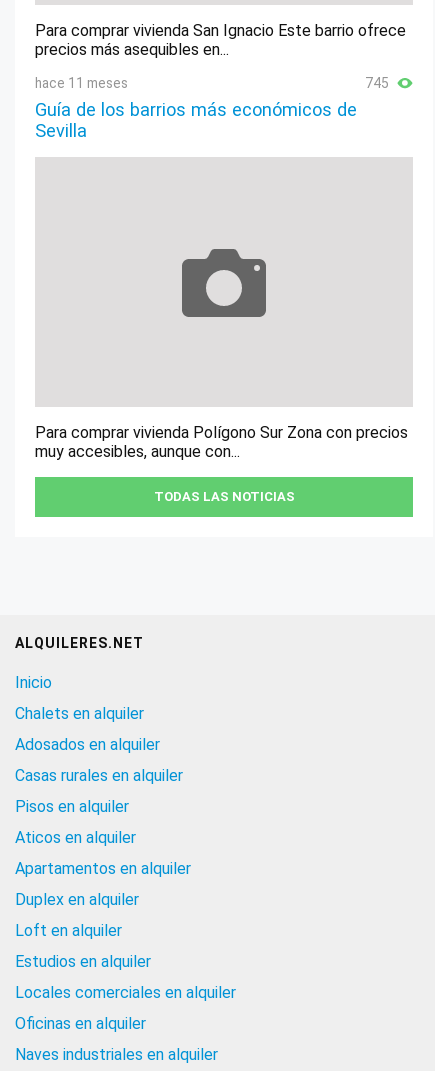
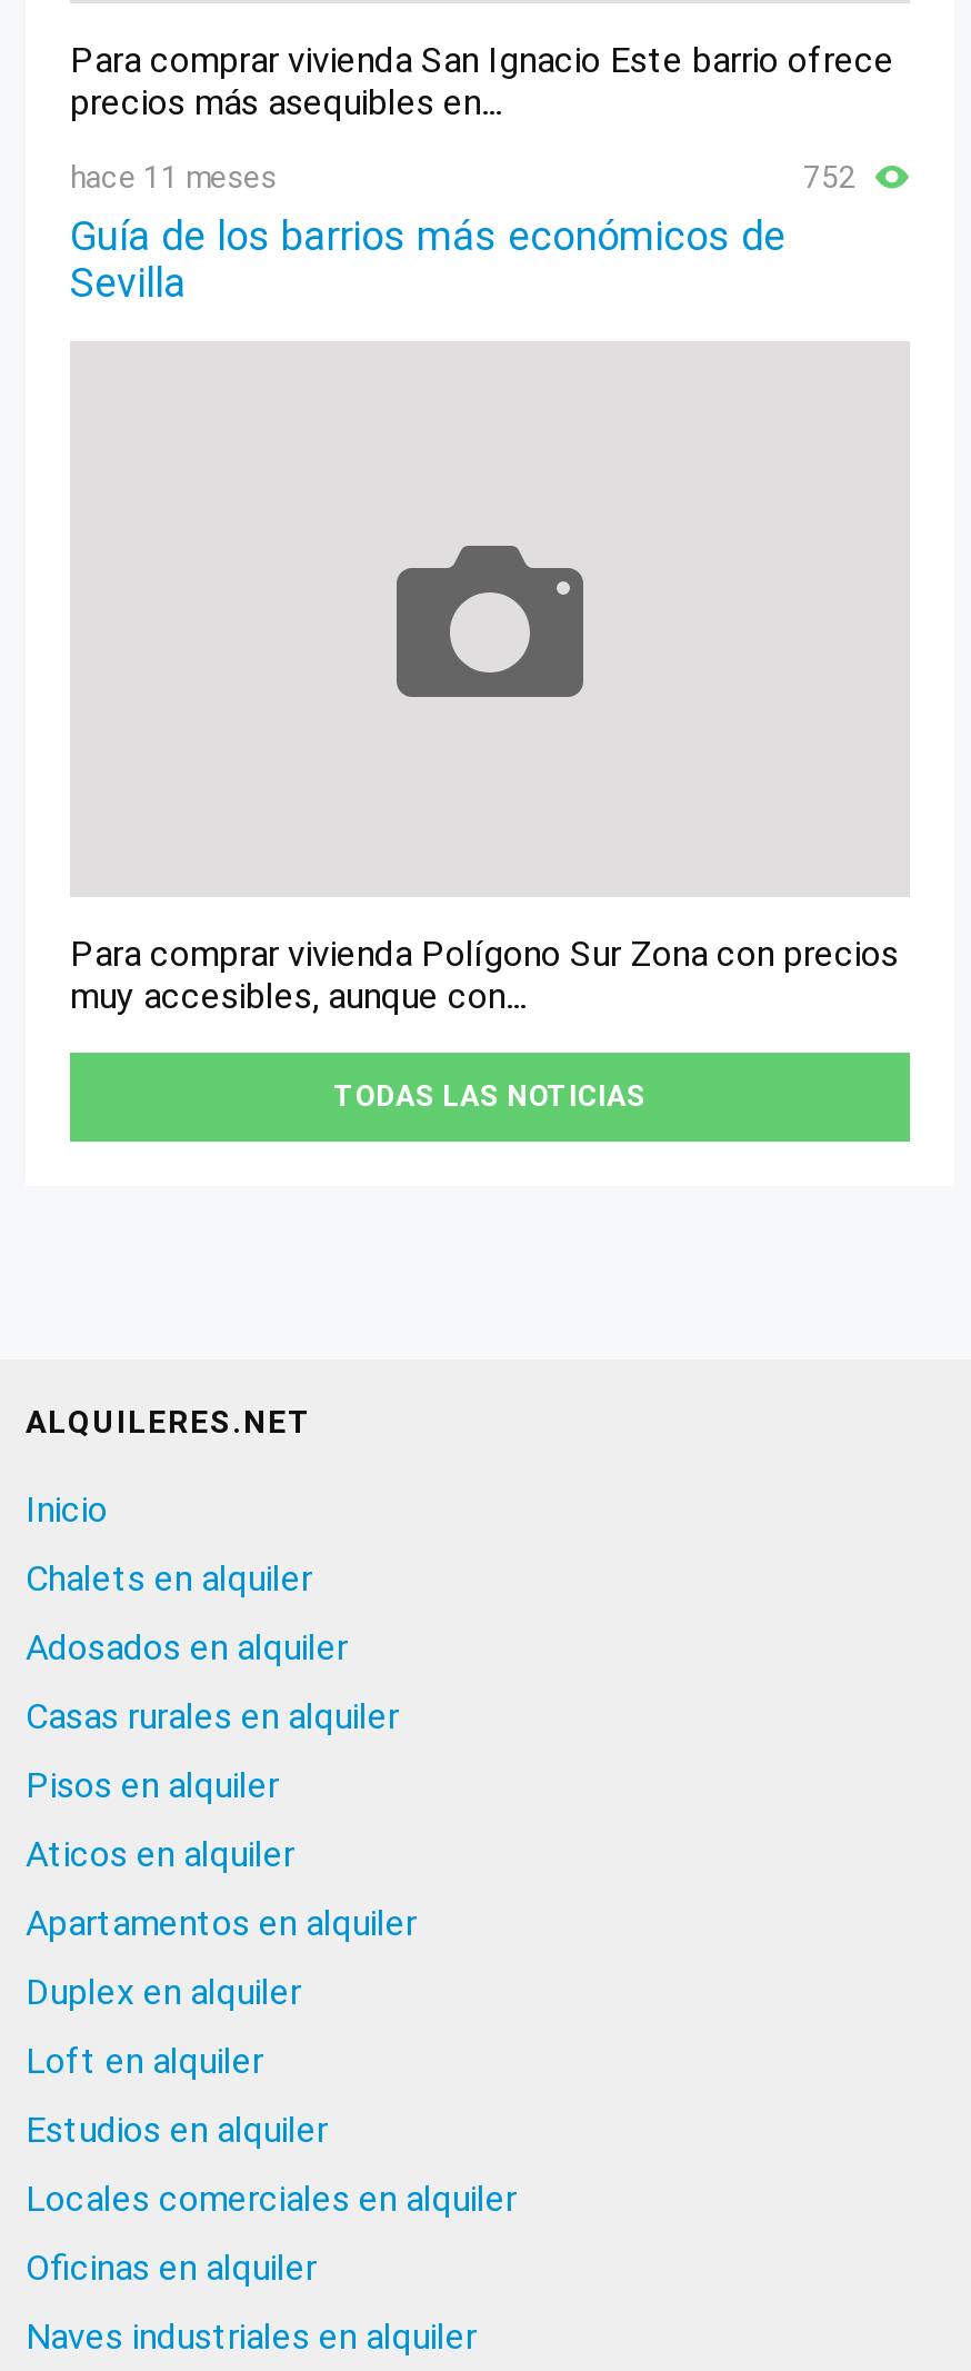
[365,75,389,91] 745 -> [803,160,857,195] 752

